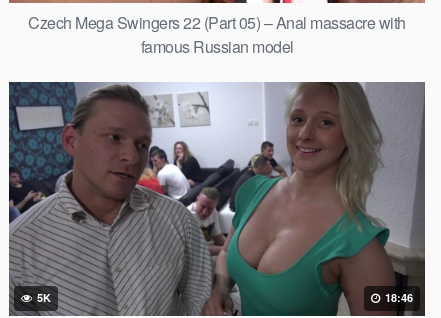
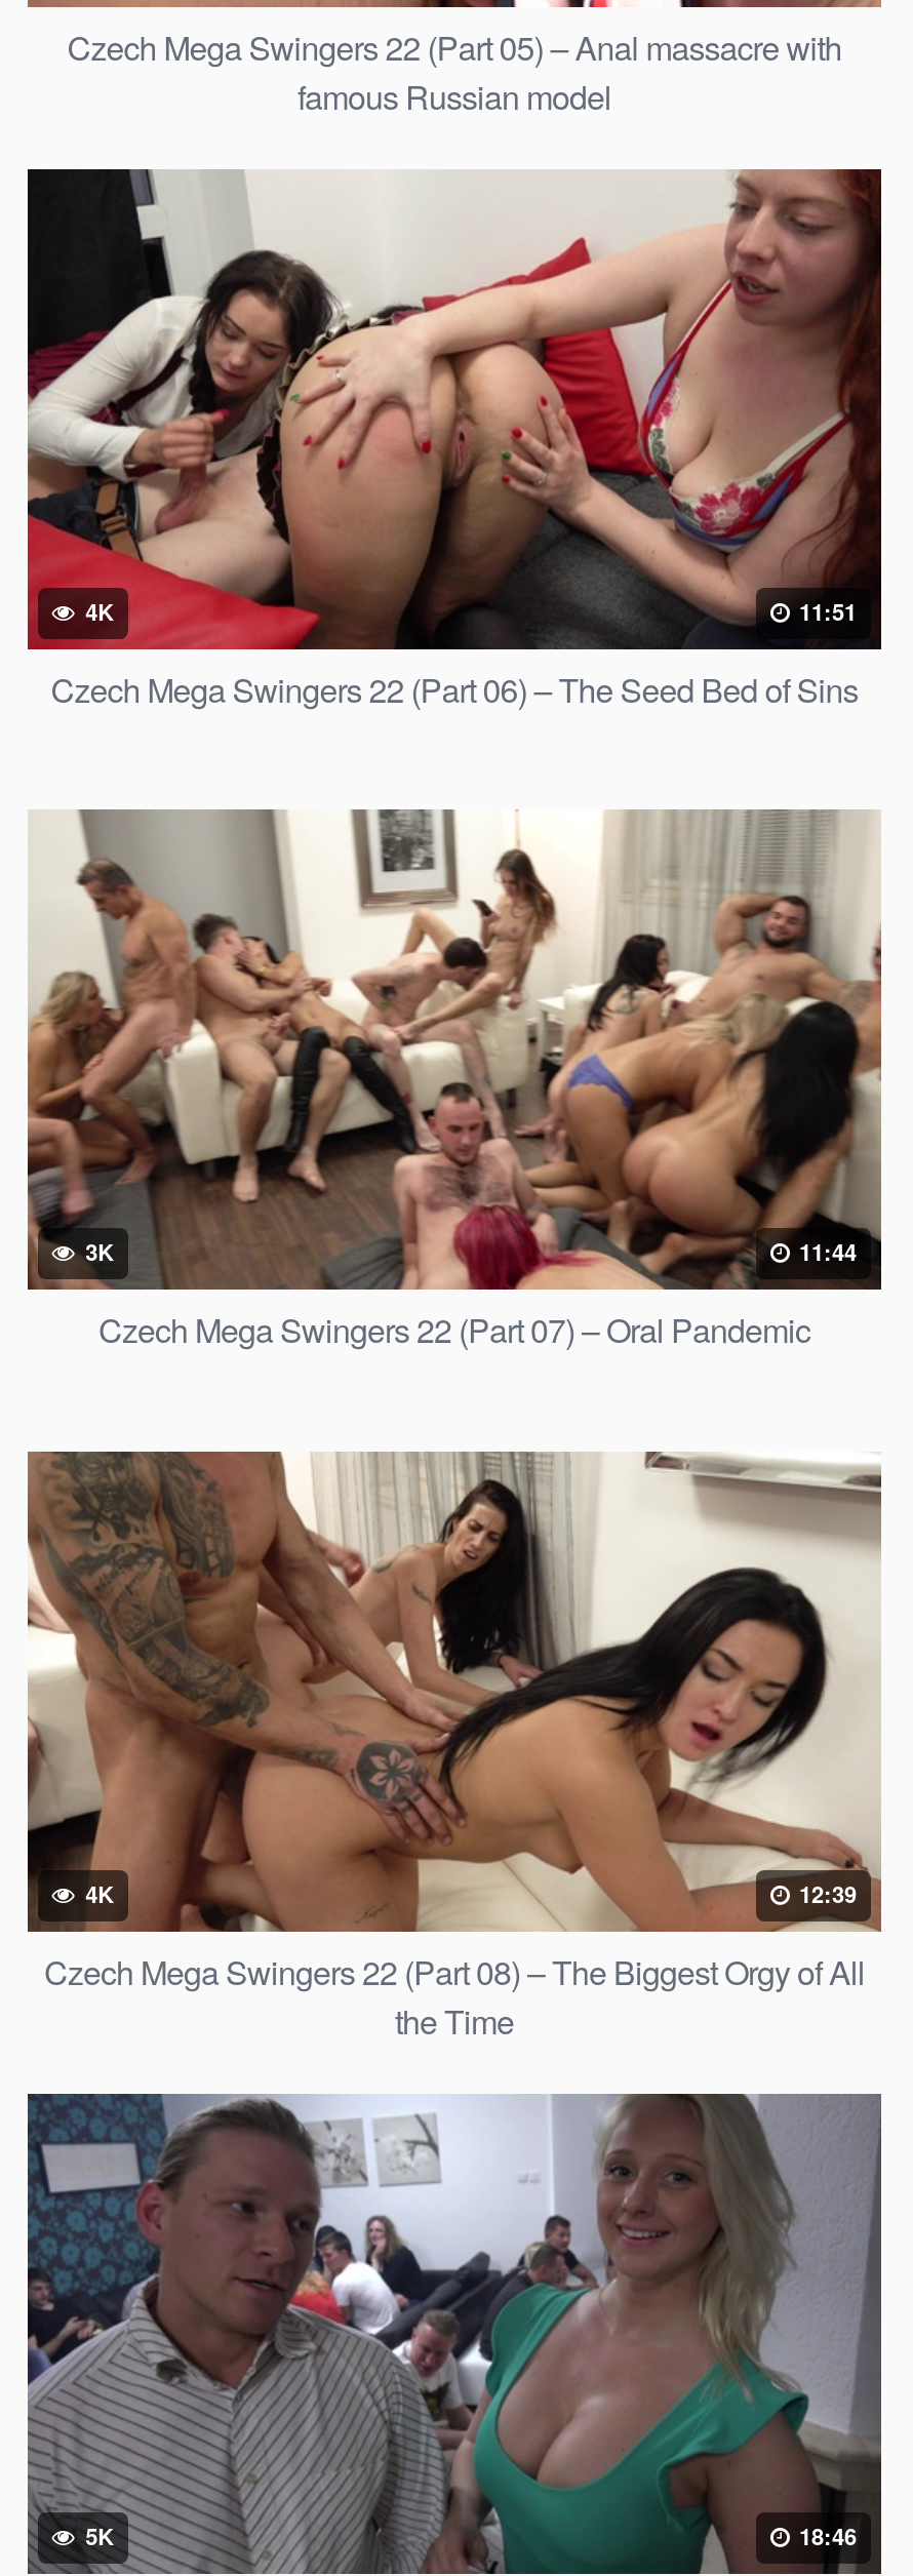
none -> [26,808,883,1354] [image] | 3K | 11:44 | Czech Mega Swingers 22 (Part 07) – Oral Pandemic
none -> [26,1449,883,2044] [image] | 4K | 12:39 | Czech Mega Swingers 22 (Part 08) – The Biggest Orgy of All | the Time
none -> [28,168,881,712] [image] | 4K | 11:51 | Czech Mega Swingers 22 (Part 06) – The Seed Bed of Sins

